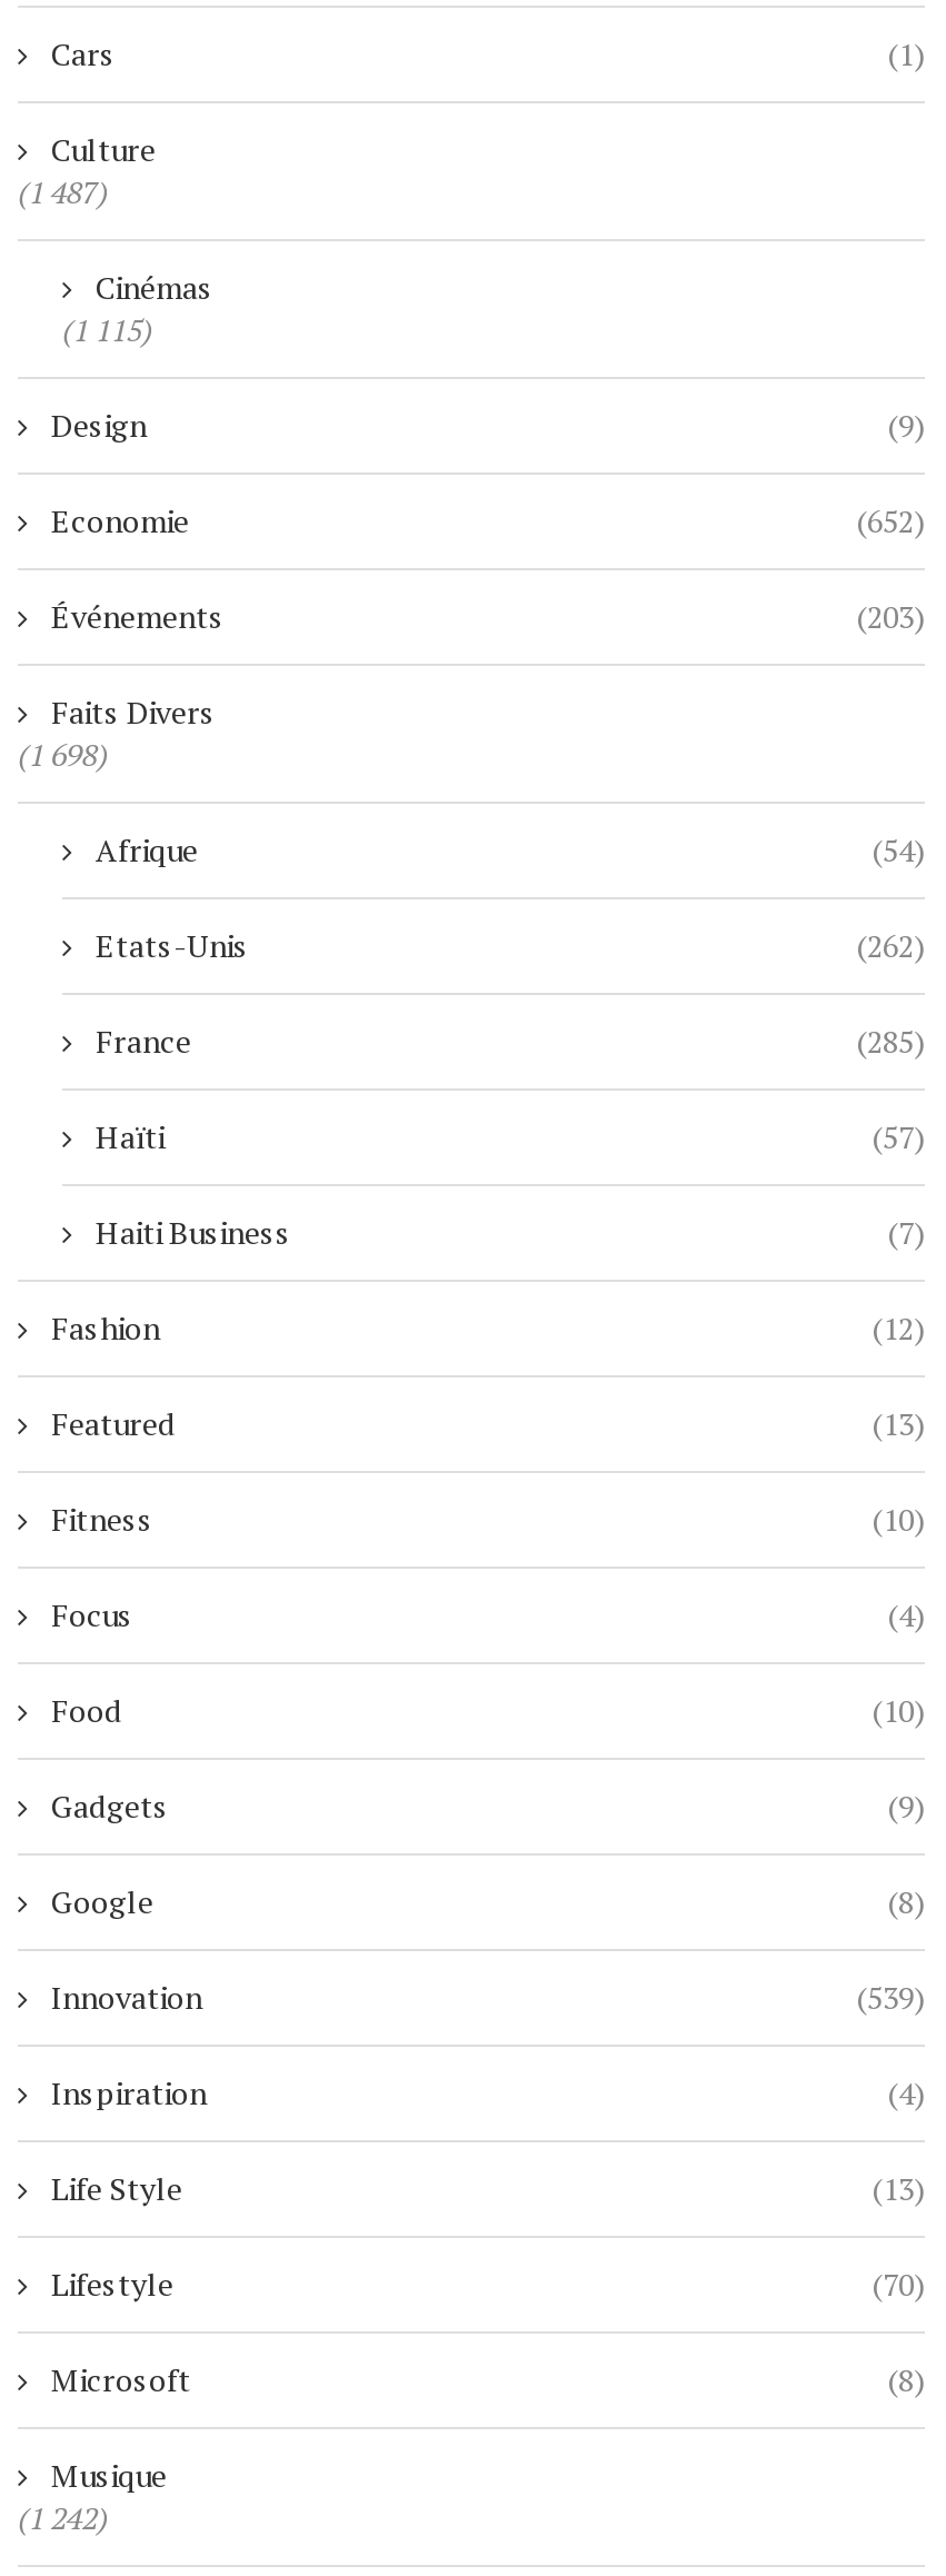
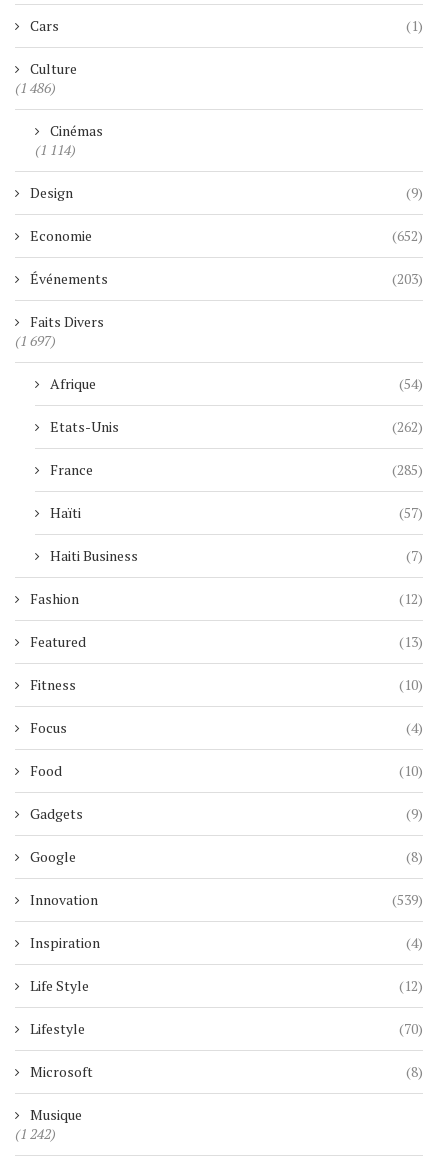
[18,170,109,213] (1 487) -> [15,78,56,97] (1 486)
[62,308,153,350] (1 115) -> [35,140,76,159] (1 114)
[18,733,109,775] (1 698) -> [15,331,56,350] (1 697)
[872,2167,925,2209] (13) -> [399,976,423,995] (12)

